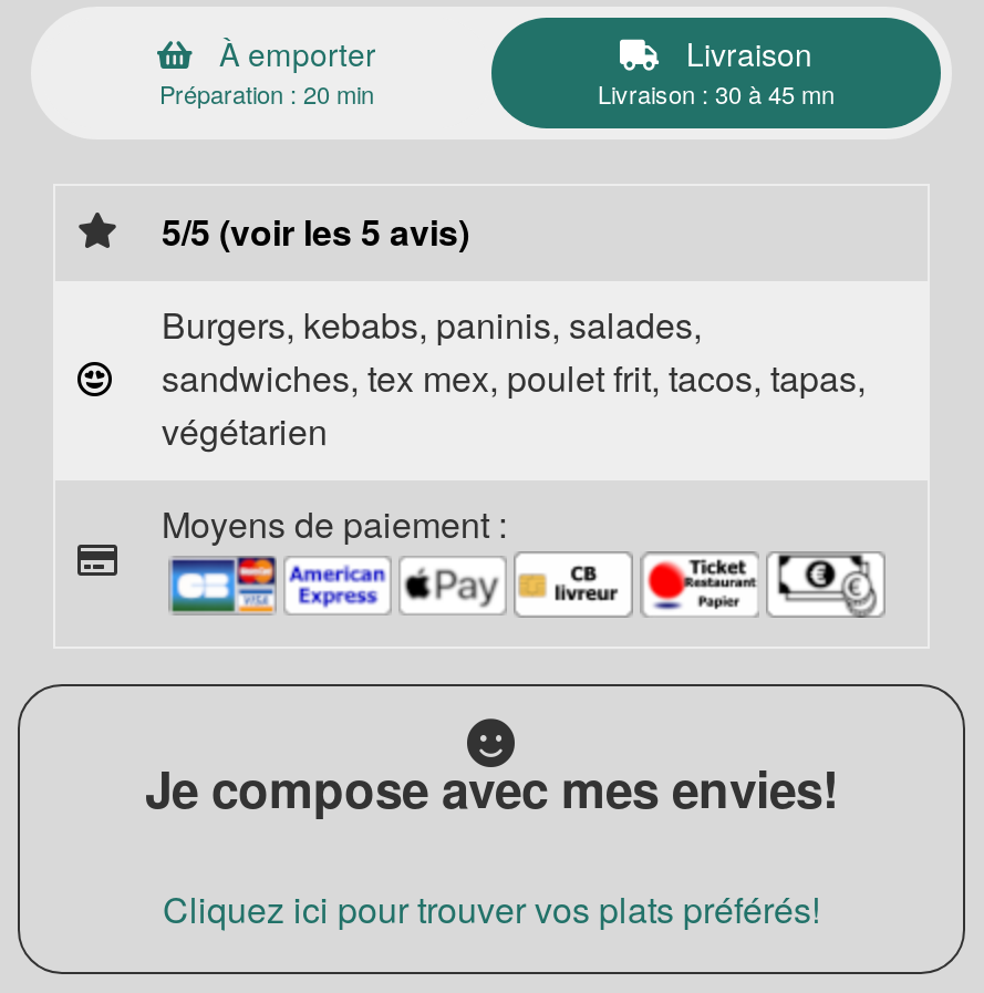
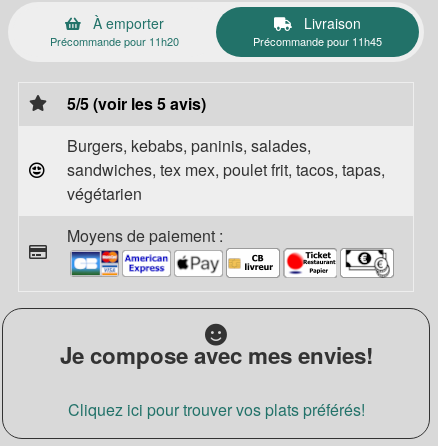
[159,75,374,111] Préparation : 20 min -> [50,33,179,49] Précommande pour 11h20
[598,75,835,111] Livraison : 30 à 45 mn -> [253,33,382,49] Précommande pour 11h45

